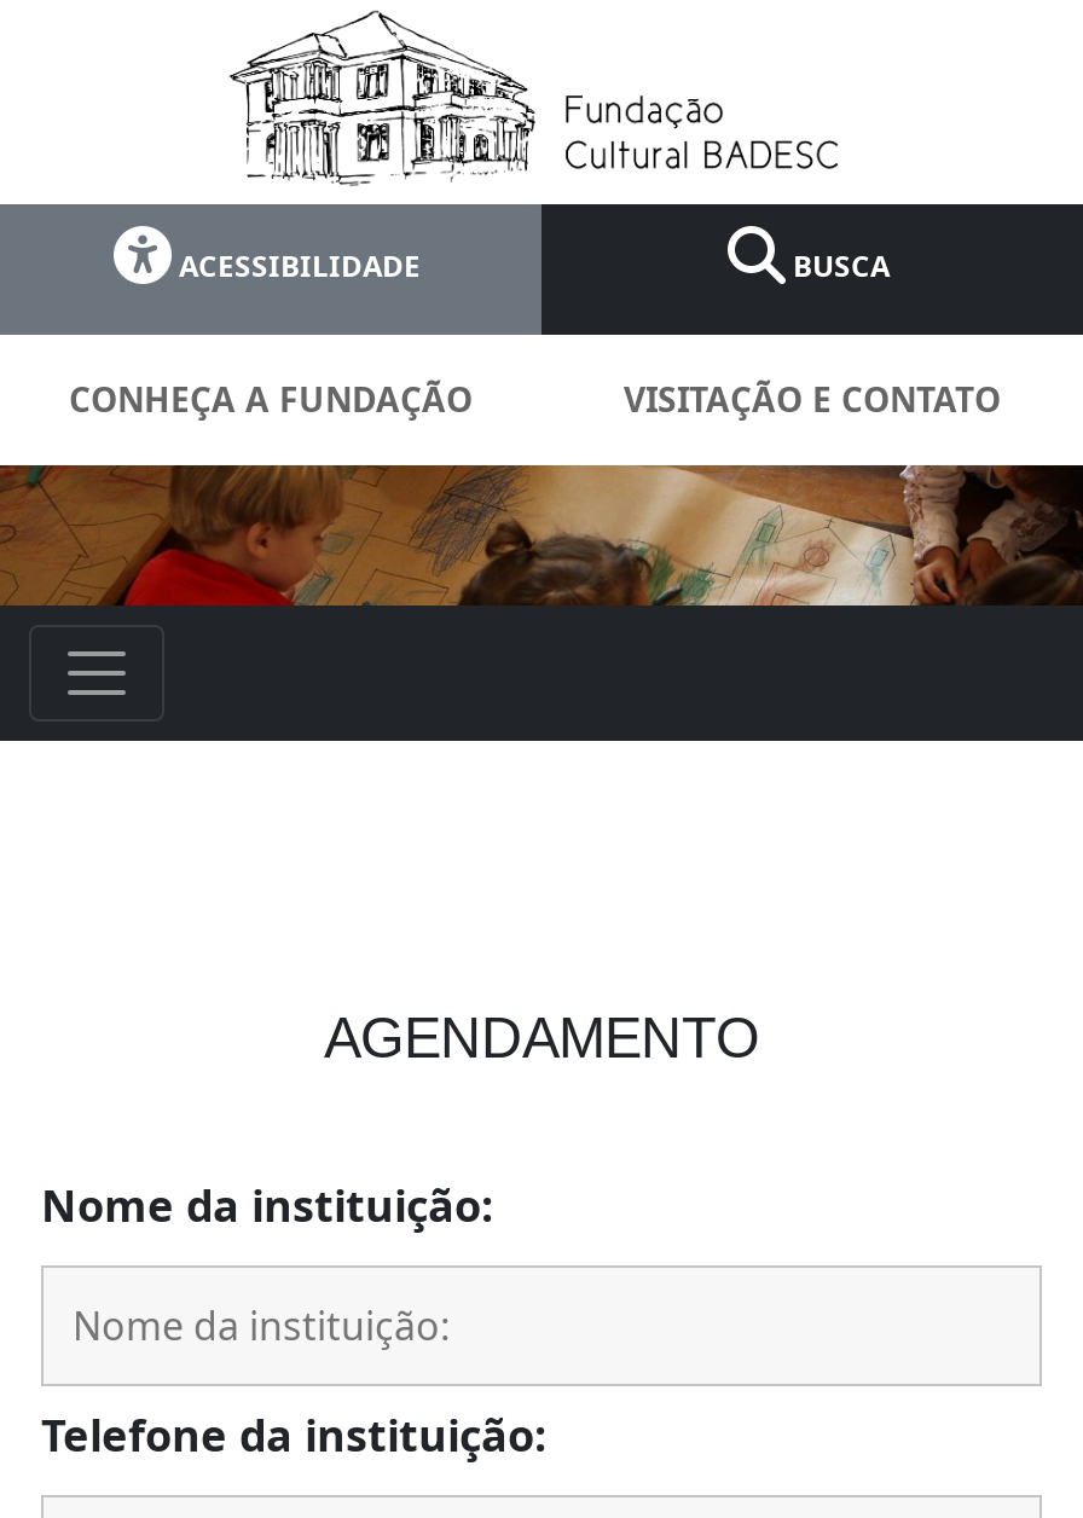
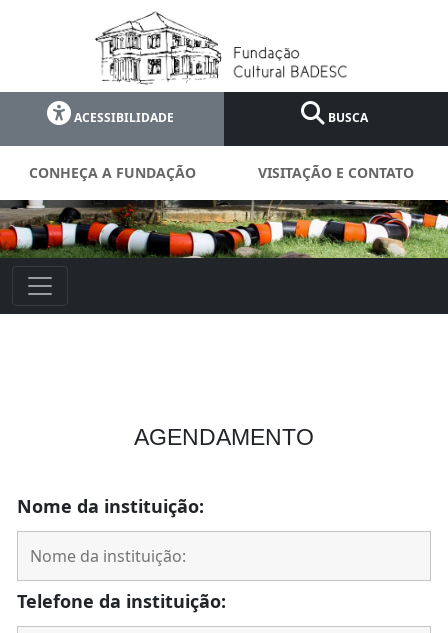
[7,463,1076,608] [image] -> [3,199,445,259] [image]

